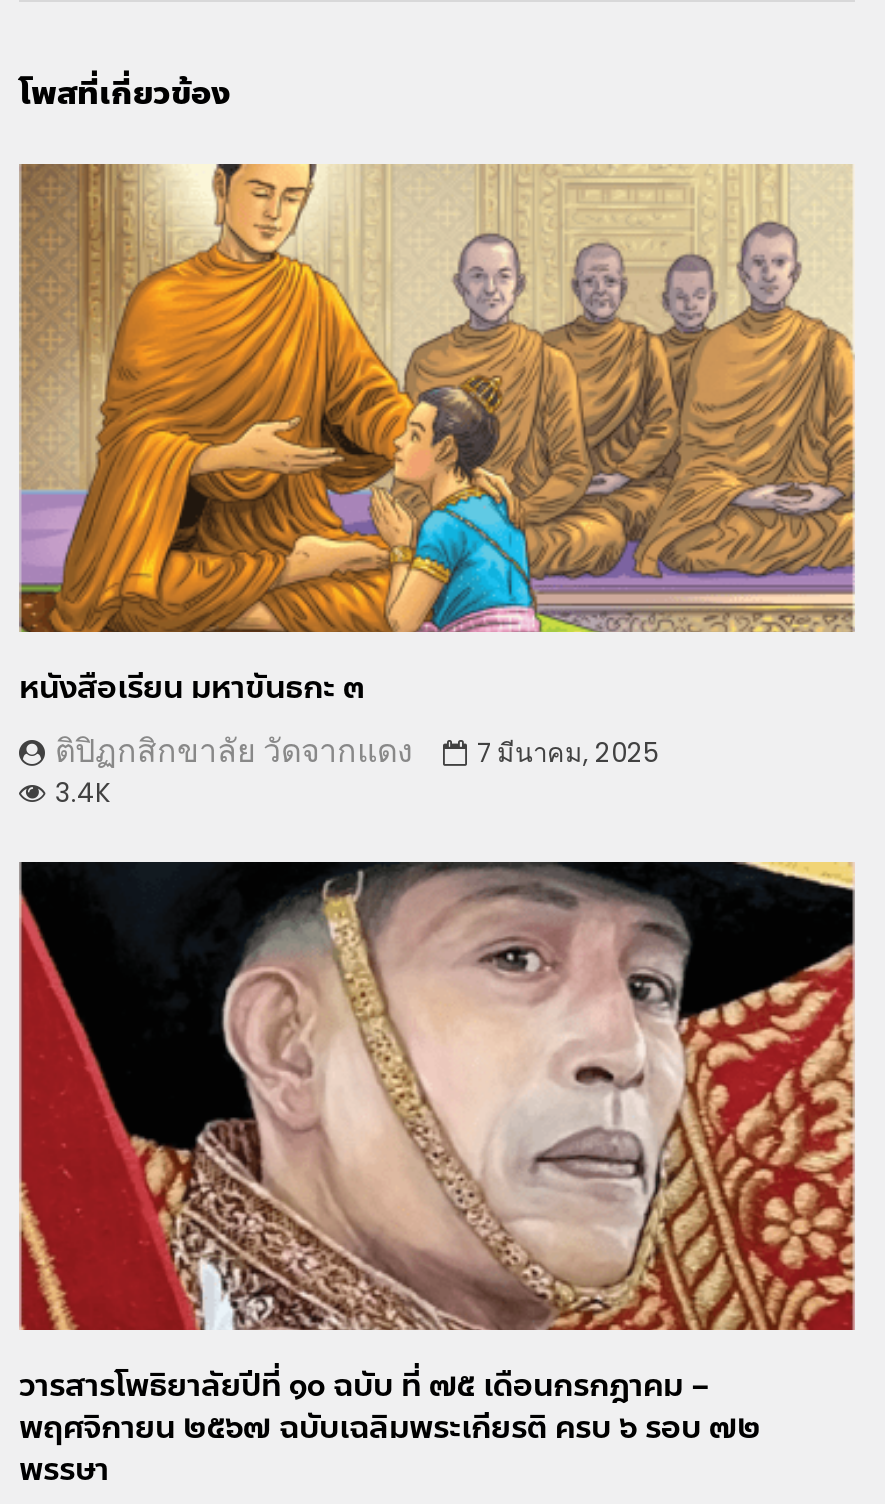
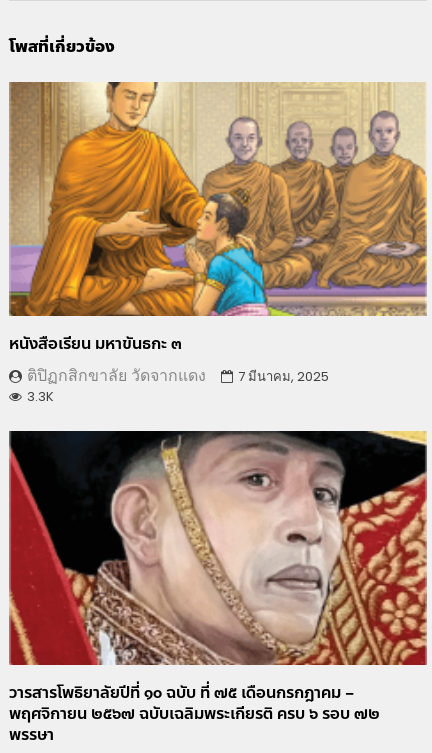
[55,774,111,812] 3.4K -> [27,387,54,406] 3.3K

